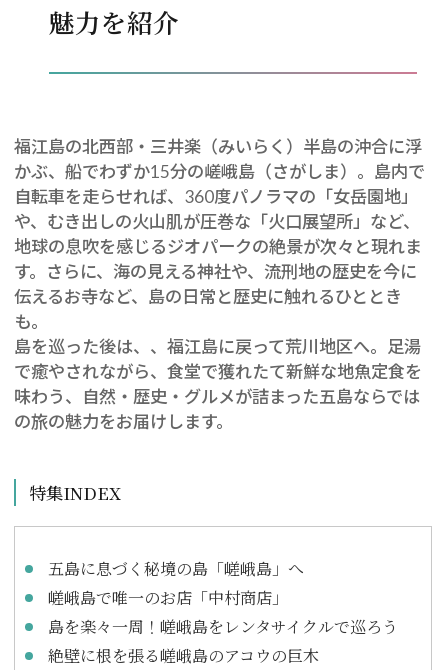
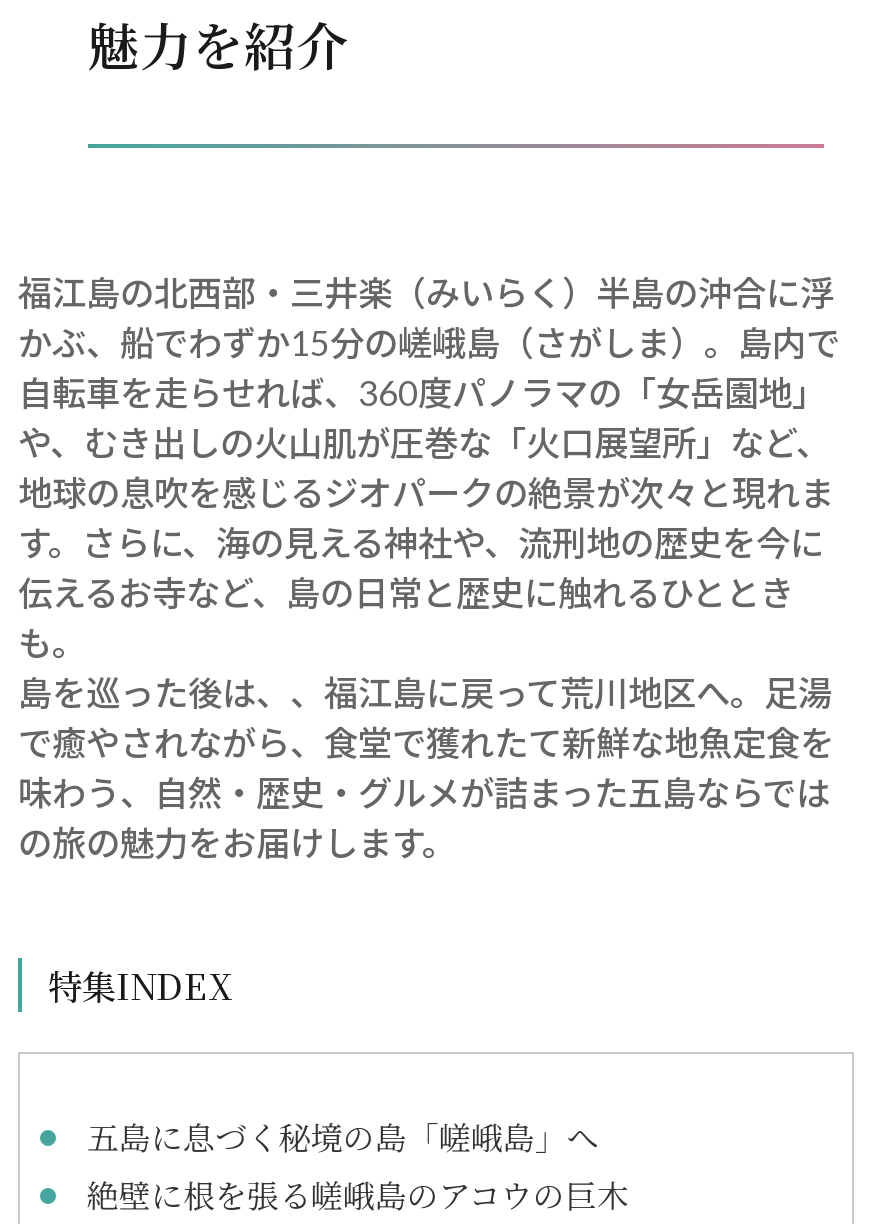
[48,586,398,638] 嵯峨島で唯一のお店「中村商店」 | 島を楽々一周！嵯峨島をレンタサイクルで巡ろう -> none

